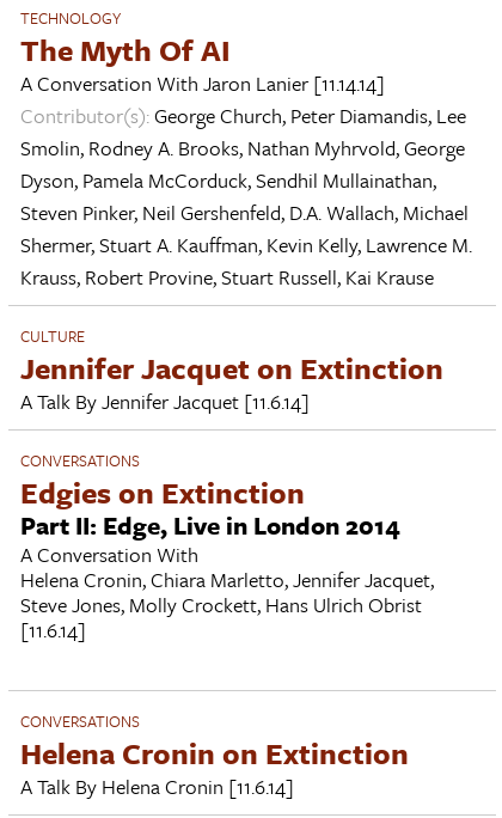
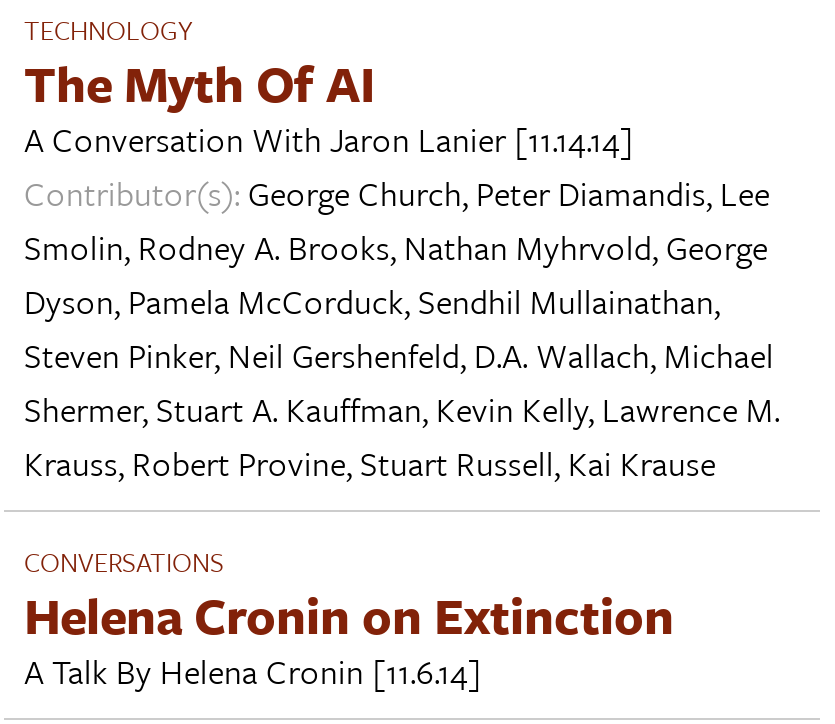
[20,324,443,644] CULTURE | Jennifer Jacquet on Extinction | A Talk ByJennifer Jacquet [11.6.14] | CONVERSATIONS | Edgies on Extinction | Part II: Edge, Live in London 2014 | A Conversation With | Helena Cronin, Chiara Marletto,Jennifer Jacquet, | Steve Jones, Molly Crockett, Hans Ulrich Obrist | [11.6.14] -> none

